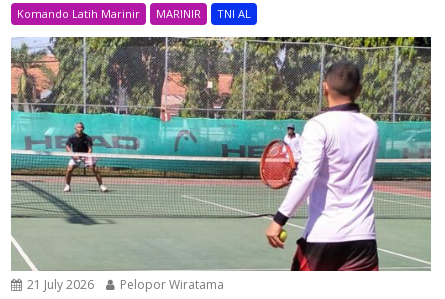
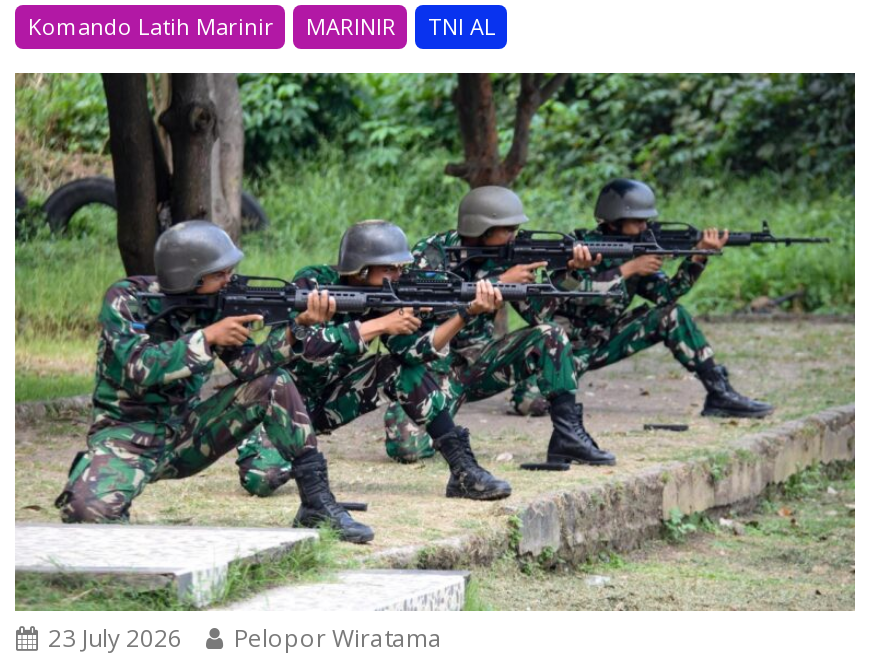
[10,36,431,293] [image] | 21 July 2026 Pelopor Wiratama -> [13,70,857,654] [image] | 23 July 2026 Pelopor Wiratama

